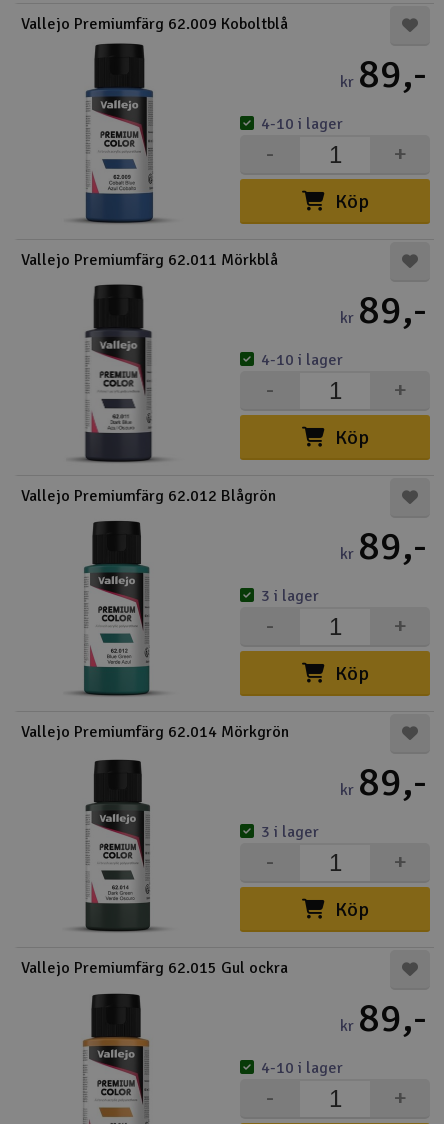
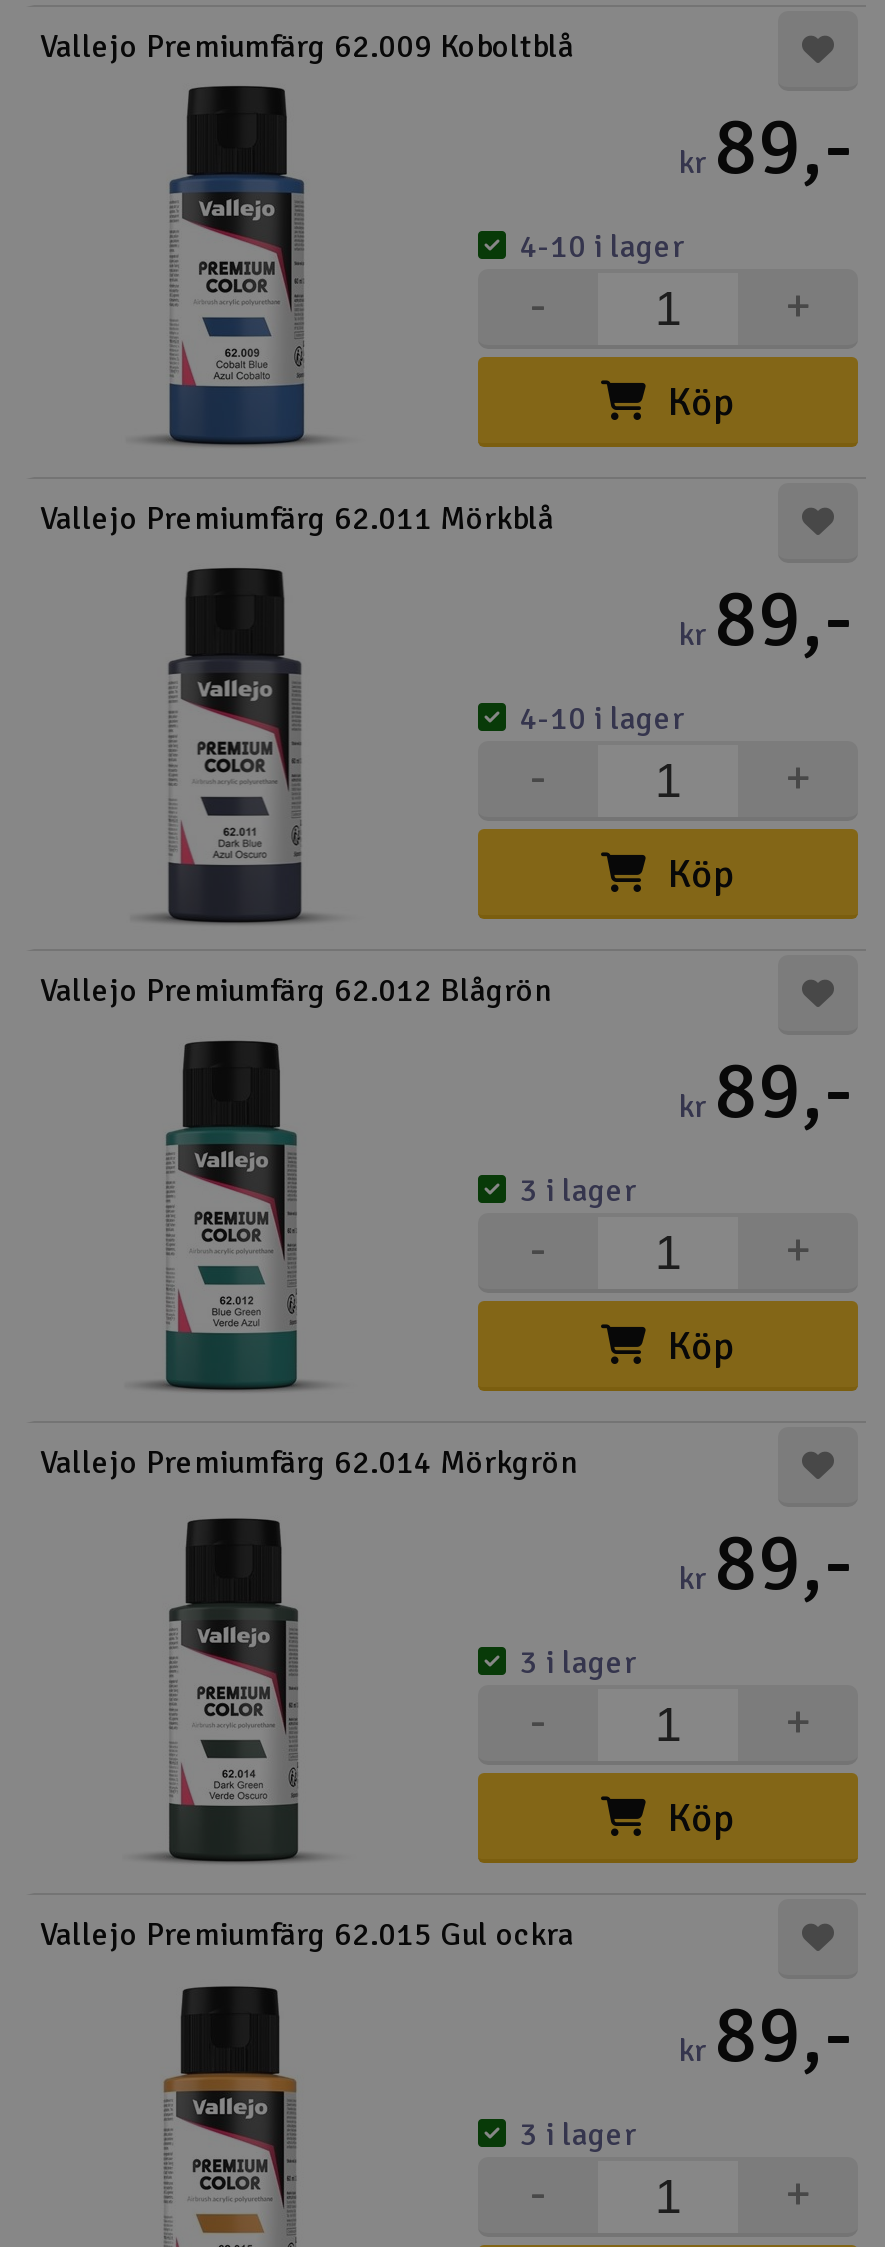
[261,1058,343,1078] 4-10 i lager -> [520,2115,636,2155] 3 i lager

